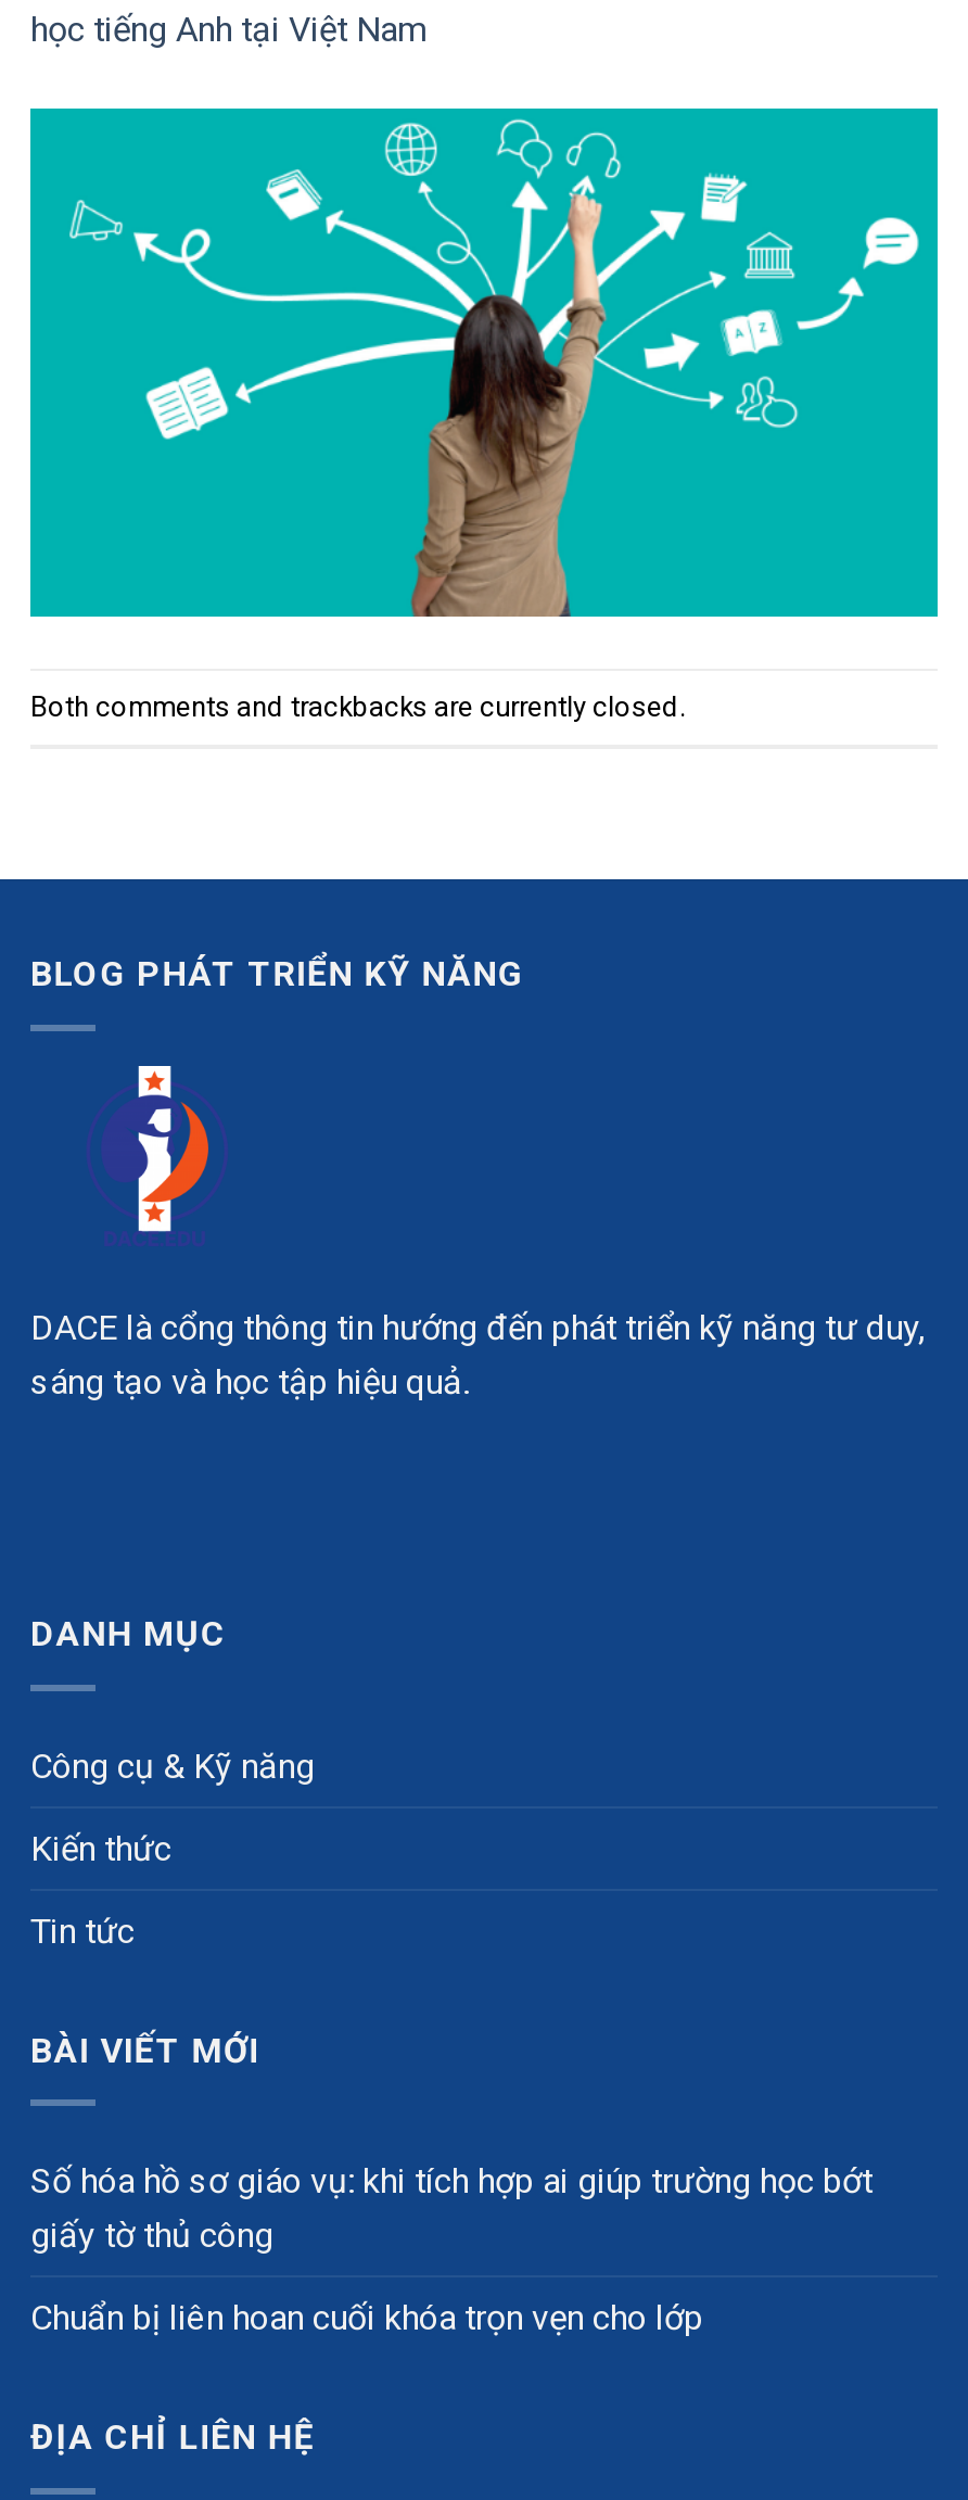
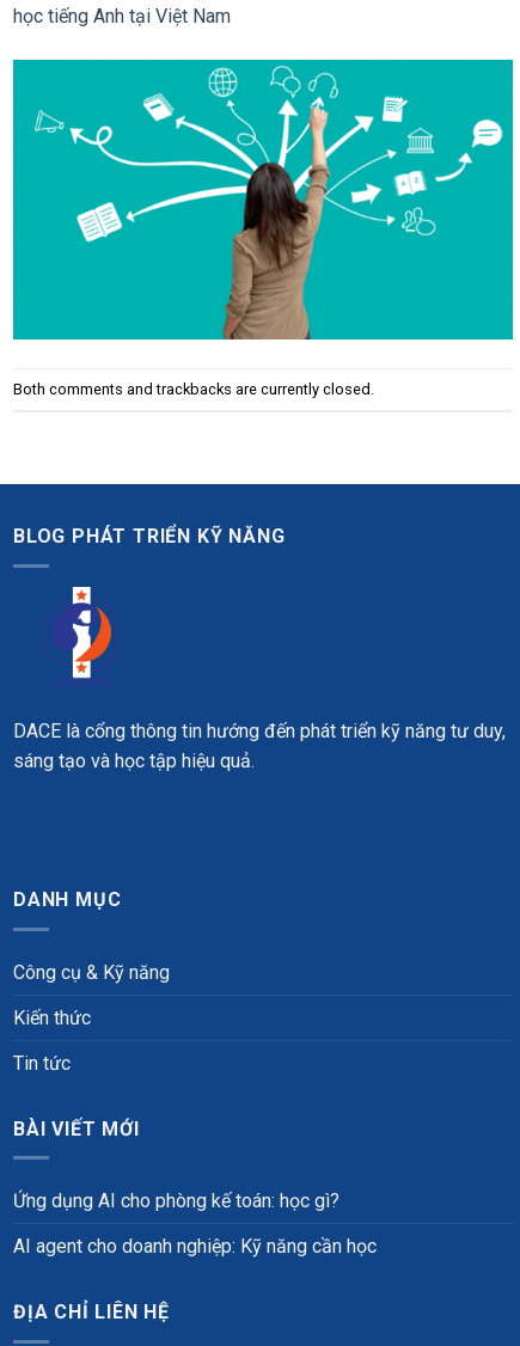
[30,2161,873,2256] Số hóa hồ sơ giáo vụ: khi tích hợp ai giúp trường học bớt | giấy tờ thủ công -> [13,1190,339,1212] Ứng dụng AI cho phòng kế toán: học gì?
[30,2297,703,2339] Chuẩn bị liên hoan cuối khóa trọn vẹn cho lớp -> [13,1235,377,1258] AI agent cho doanh nghiệp: Kỹ năng cần học

